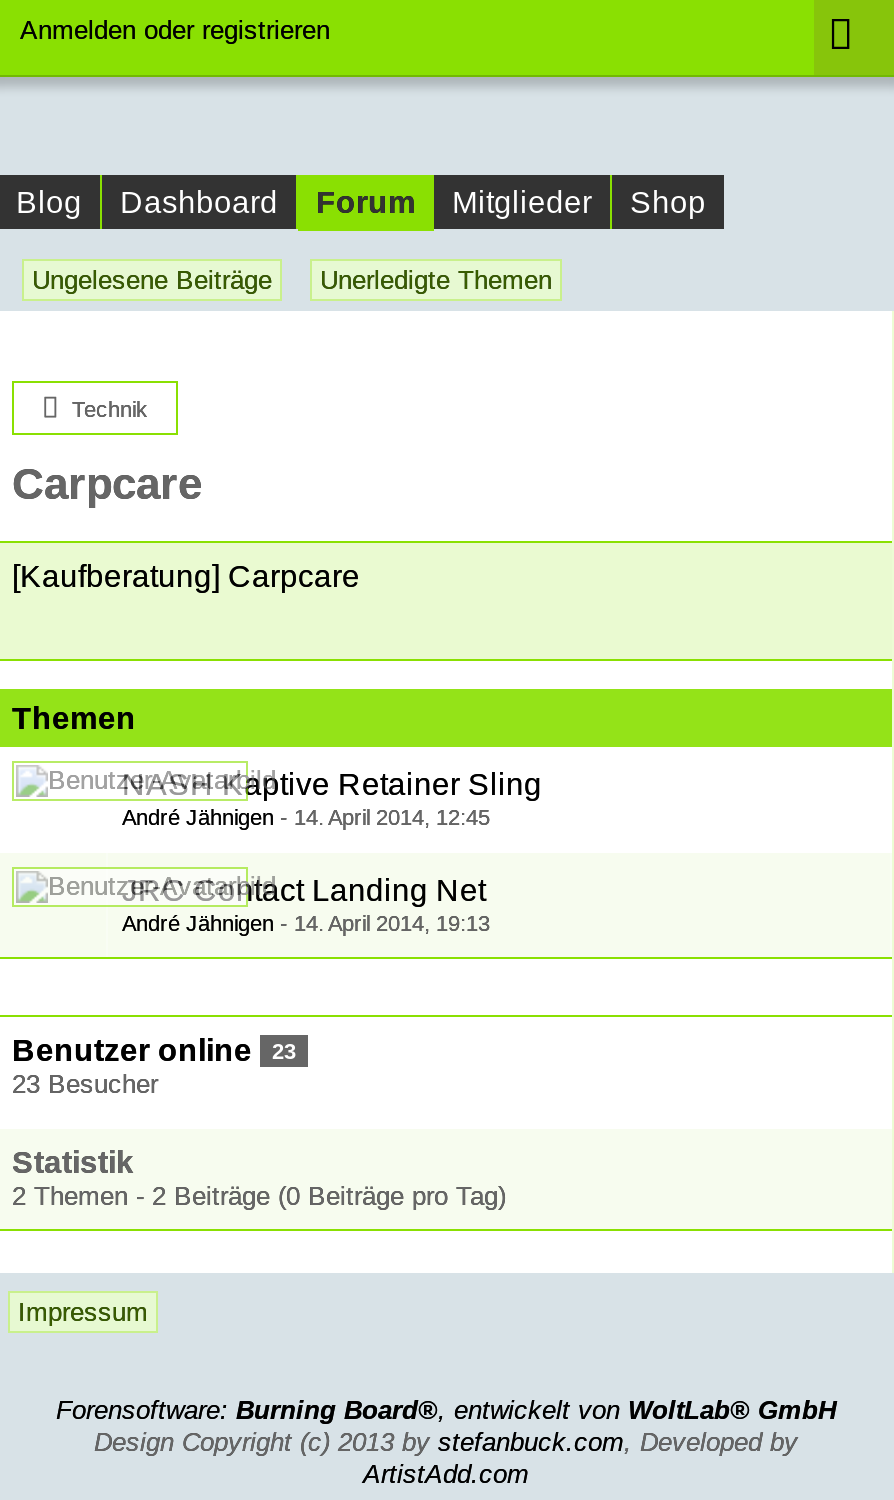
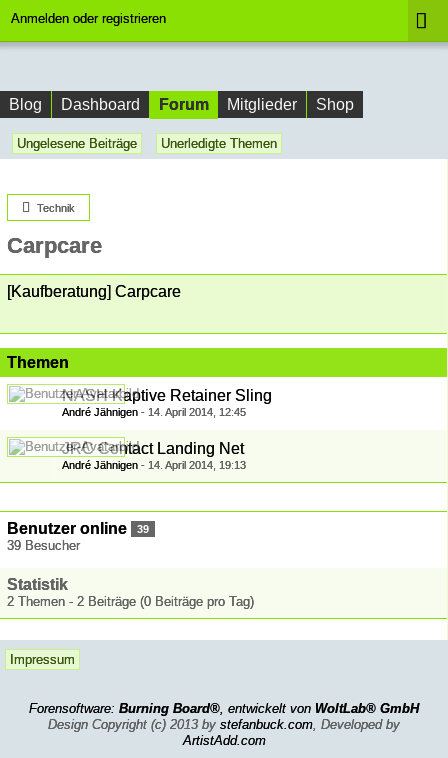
[12,1033,296,1067] Benutzer online 23 -> [7,520,149,537] Benutzer online 39
[12,1069,158,1099] 23 Besucher -> [7,538,80,553] 39 Besucher

